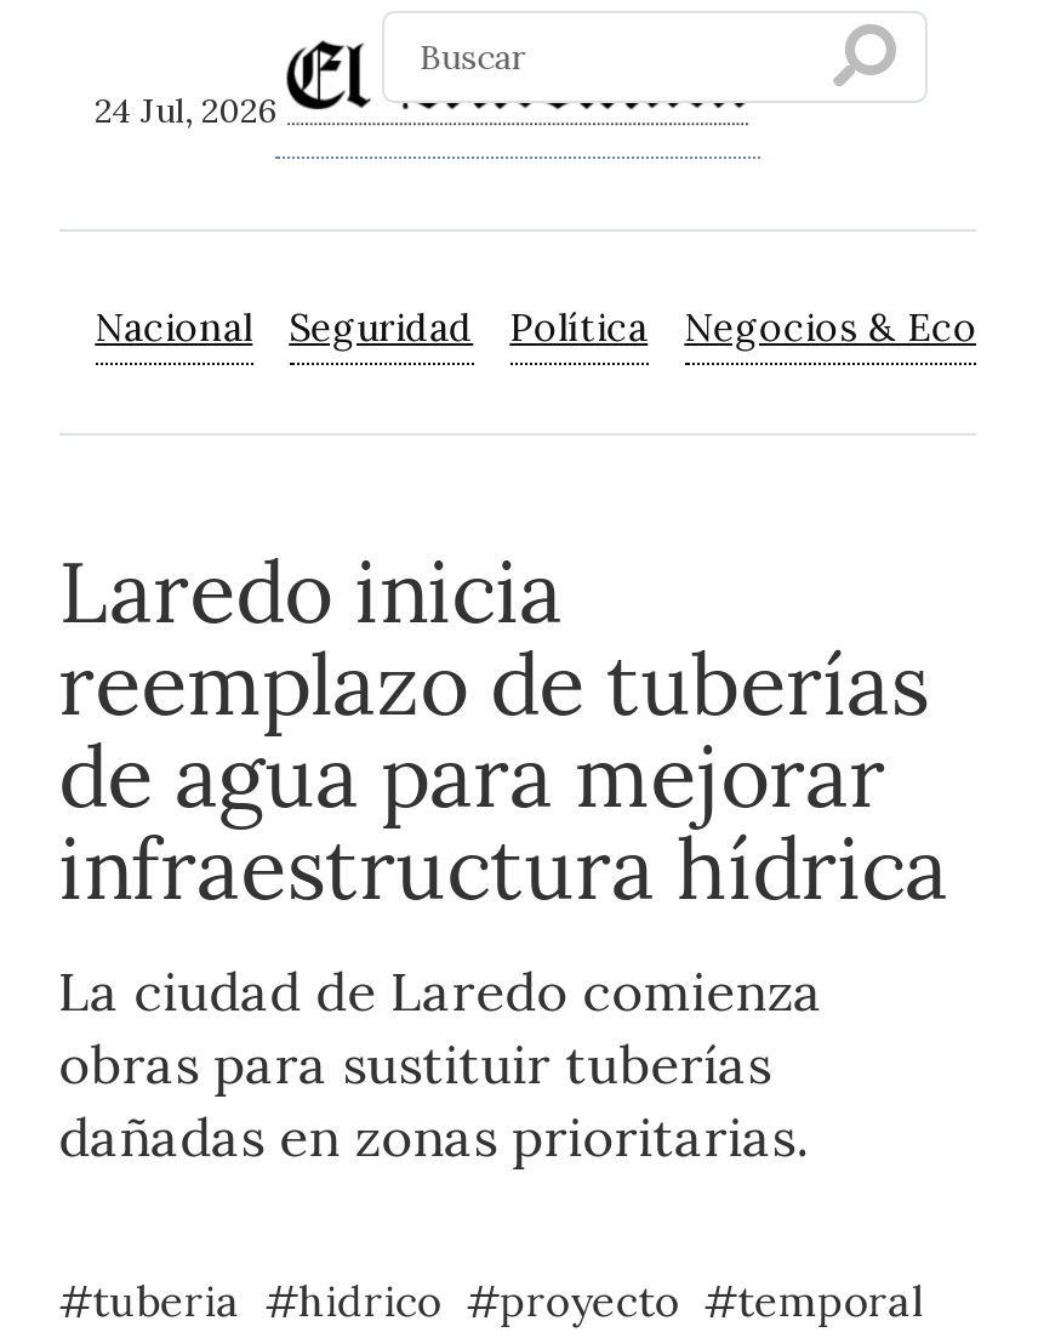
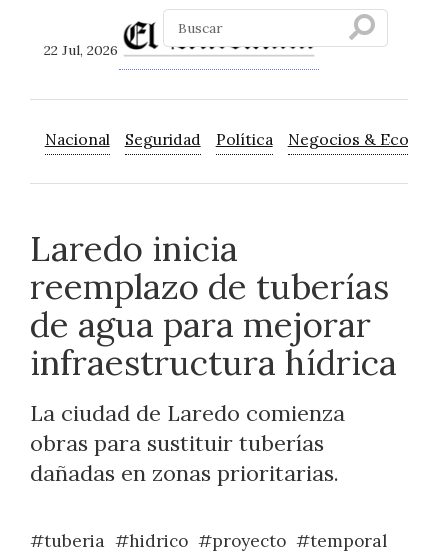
[95,89,276,133] 24 Jul, 2026 -> [44,41,118,59] 22 Jul, 2026

